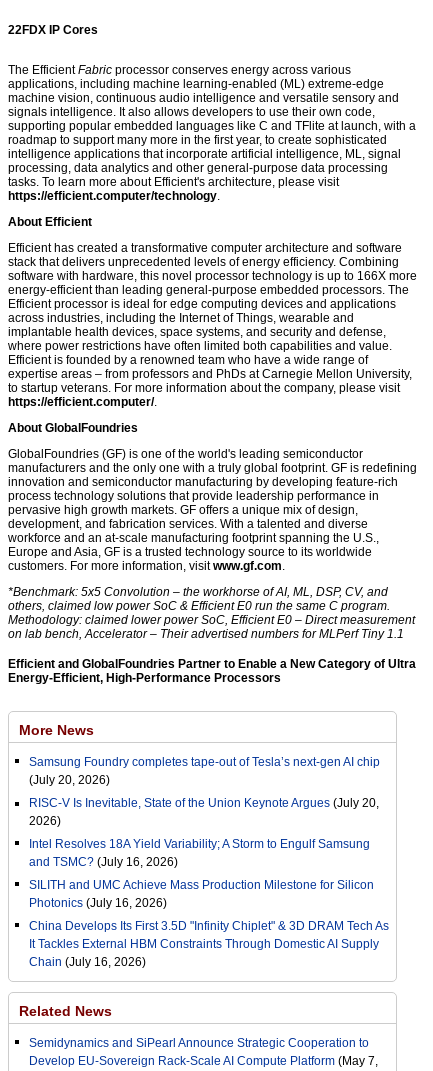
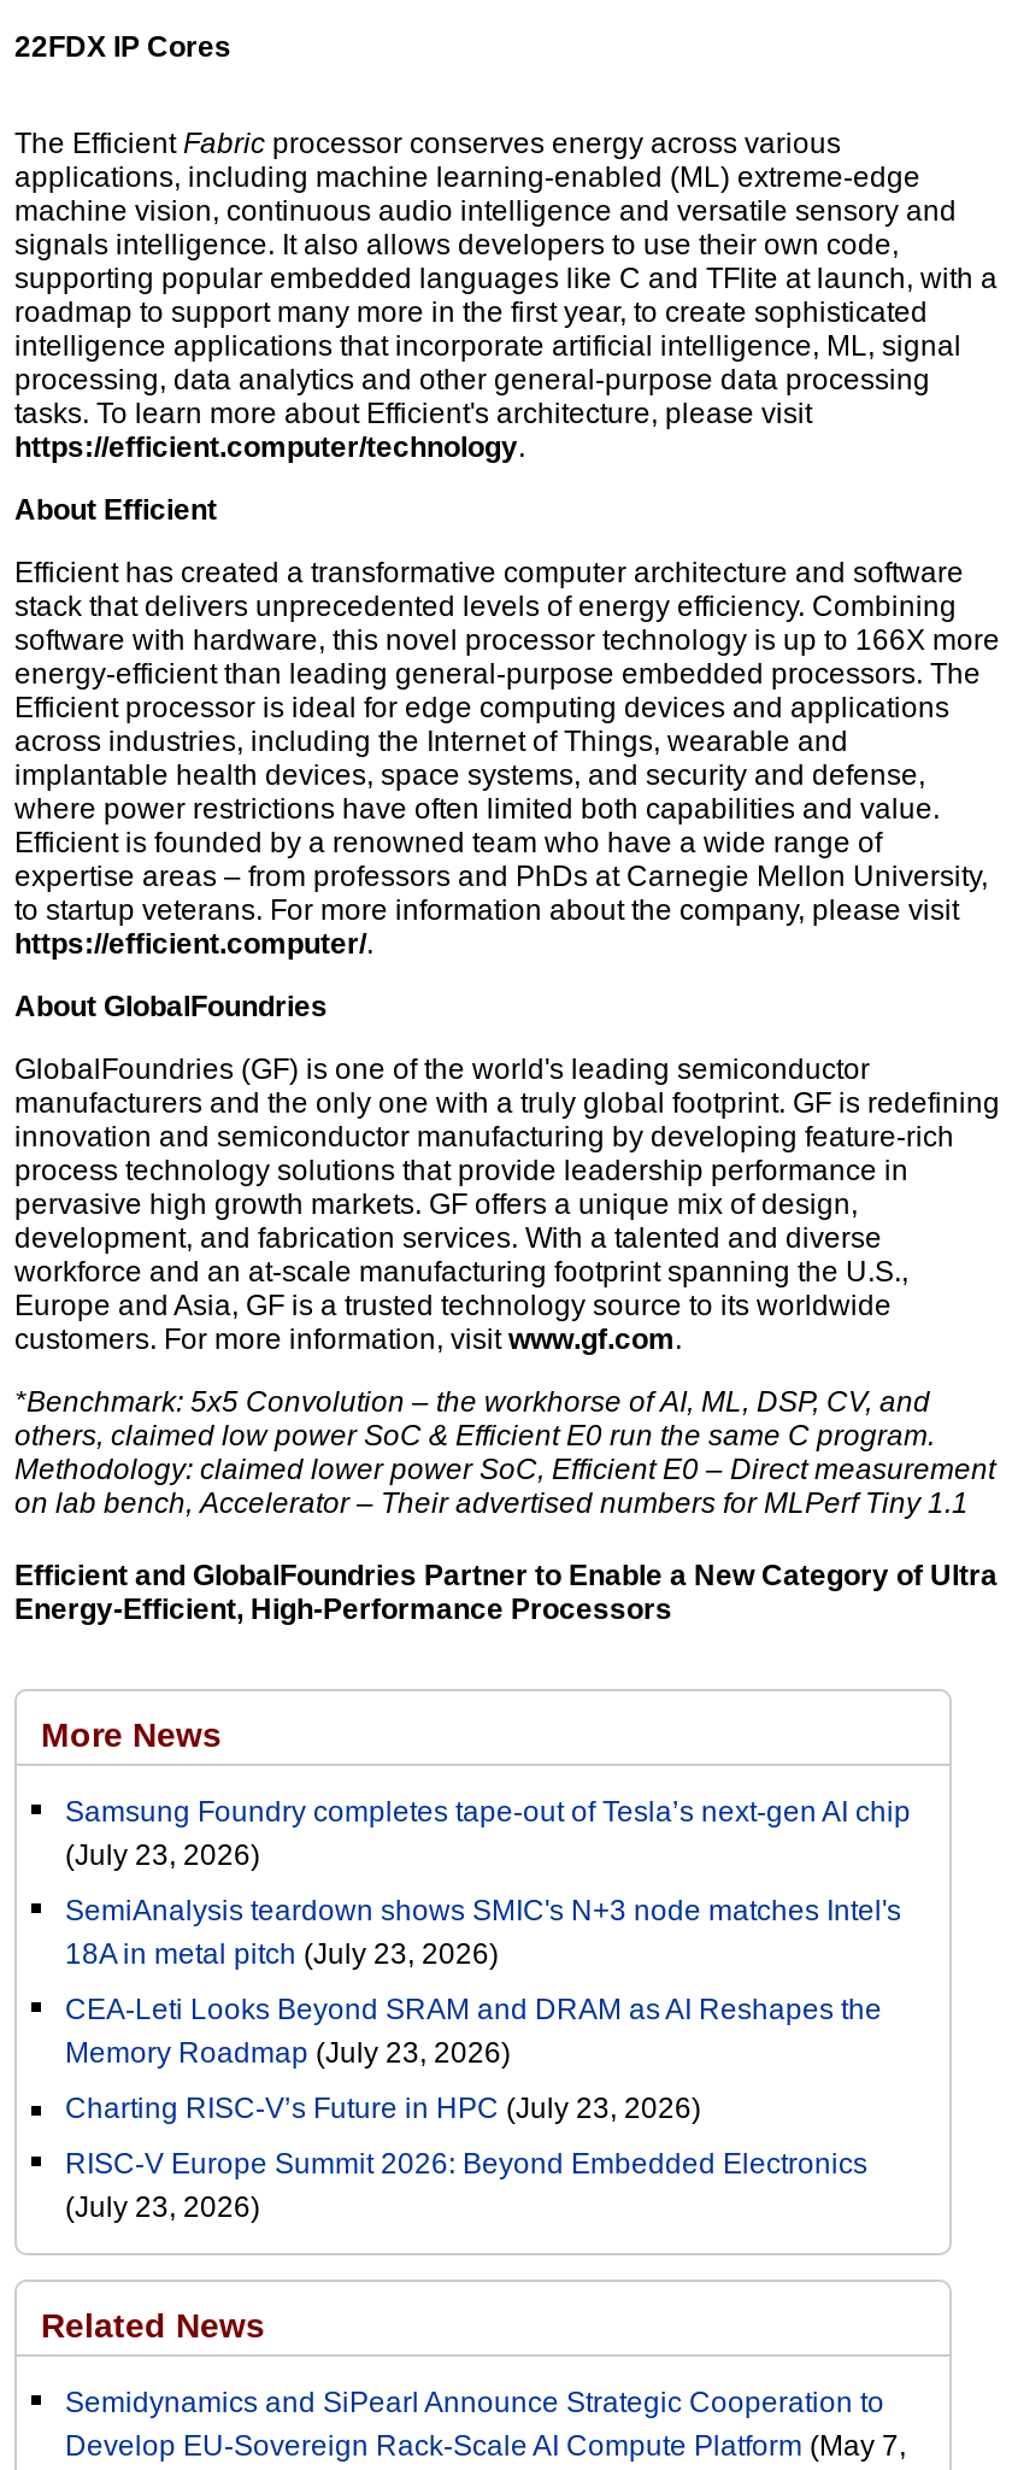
[29,773,110,787] (July 20, 2026) -> [65,1838,260,1872] (July 23, 2026)
[29,796,379,828] RISC-V Is Inevitable, State of the Union Keynote Argues (July 20, | 2026) -> [65,1894,901,1971] SemiAnalysis teardown shows SMIC's N+3 node matches Intel's | 18A in metal pitch (July 23, 2026)
[29,837,370,869] Intel Resolves 18A Yield Variability; A Storm to Engulf Samsung | and TSMC? (July 16, 2026) -> [65,1992,882,2070] CEA-Leti Looks Beyond SRAM and DRAM as AI Reshapes the | Memory Roadmap (July 23, 2026)
[29,878,374,910] SILITH and UMC Achieve Mass Production Milestone for Silicon | Photonics (July 16, 2026) -> [65,2091,701,2125] Charting RISC-V’s Future in HPC (July 23, 2026)
[29,919,389,969] China Develops Its First 3.5D "Infinity Chiplet" & 3D DRAM Tech As | It Tackles External HBM Constraints Through Domestic AI Supply | Chain (July 16, 2026) -> [65,2147,867,2224] RISC-V Europe Summit 2026: Beyond Embedded Electronics | (July 23, 2026)

